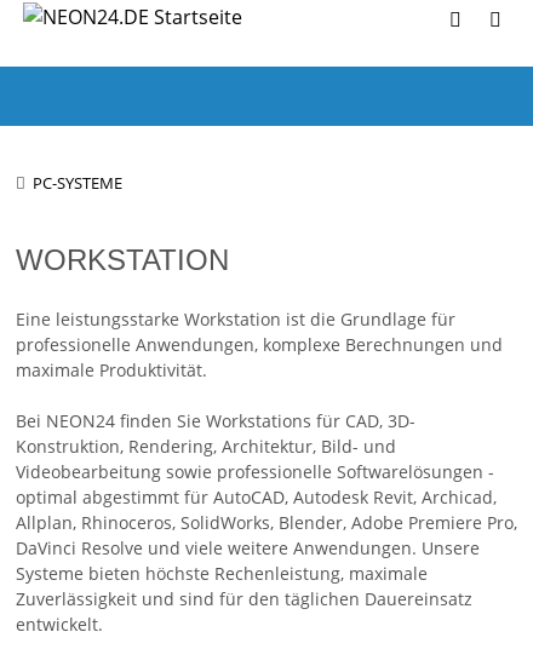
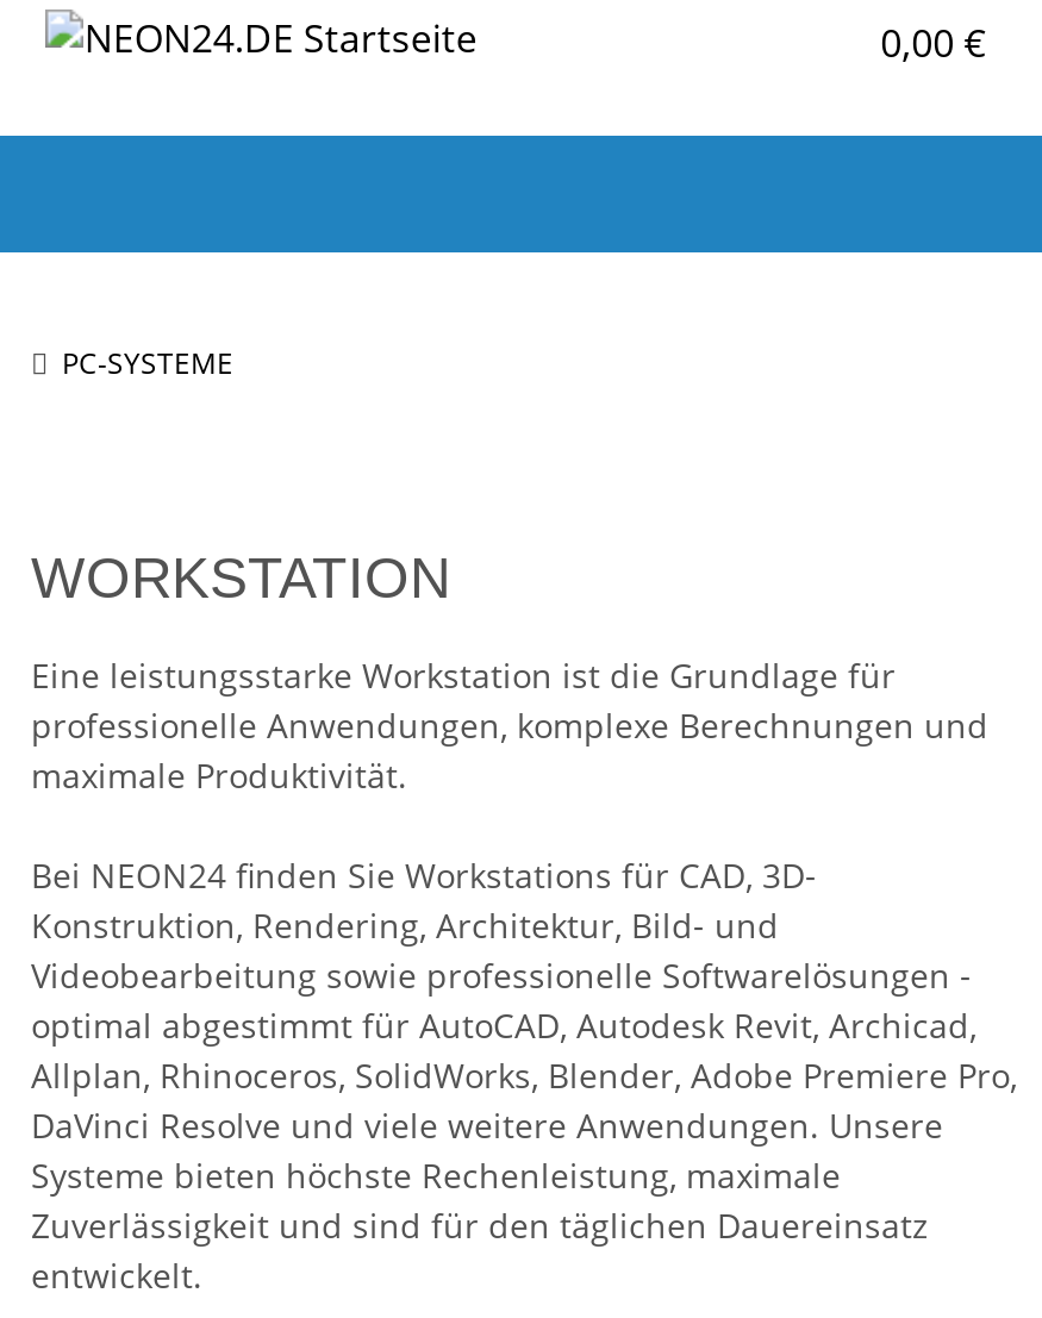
none -> [881,18,985,70] 0,00 €

